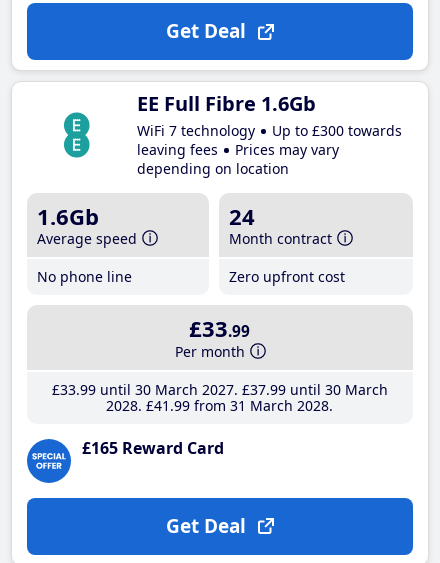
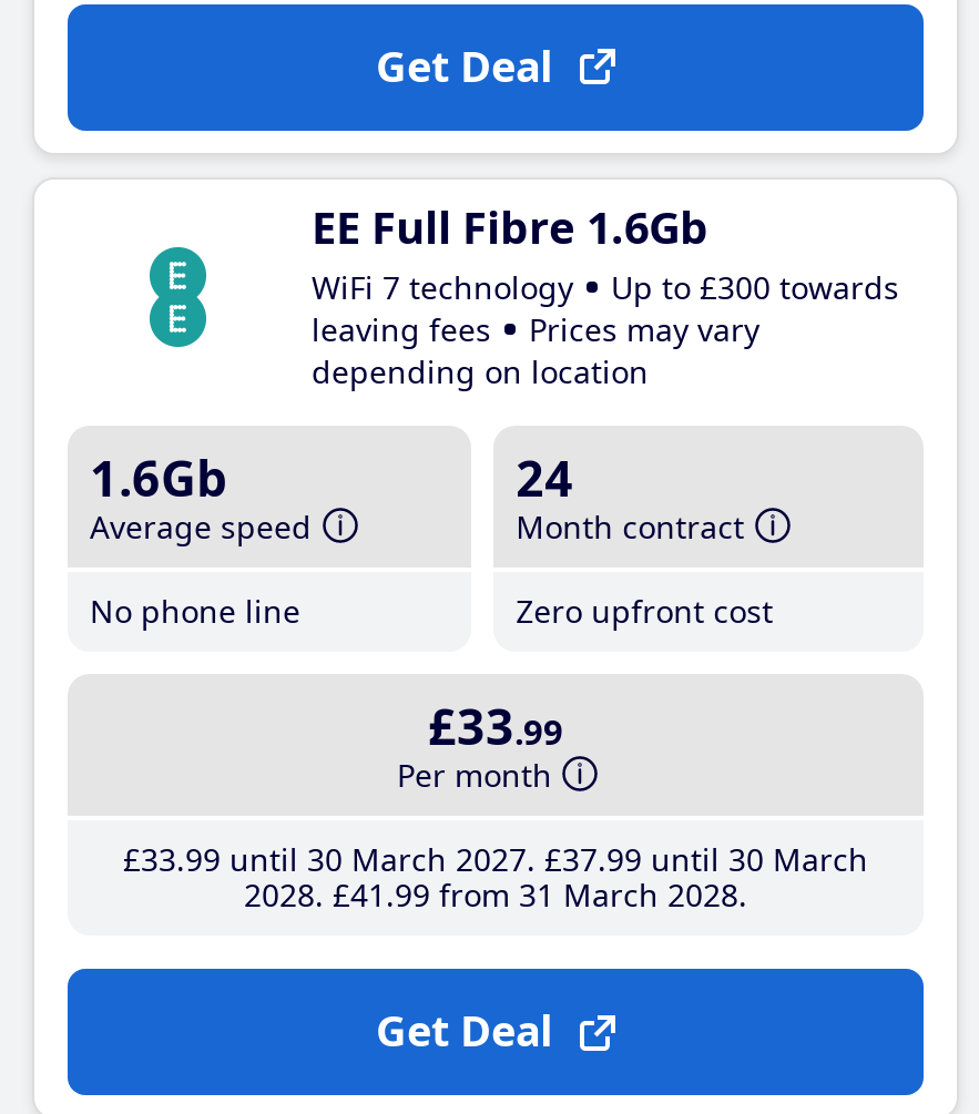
[26,436,224,484] [image] | £165 Reward Card -> none

